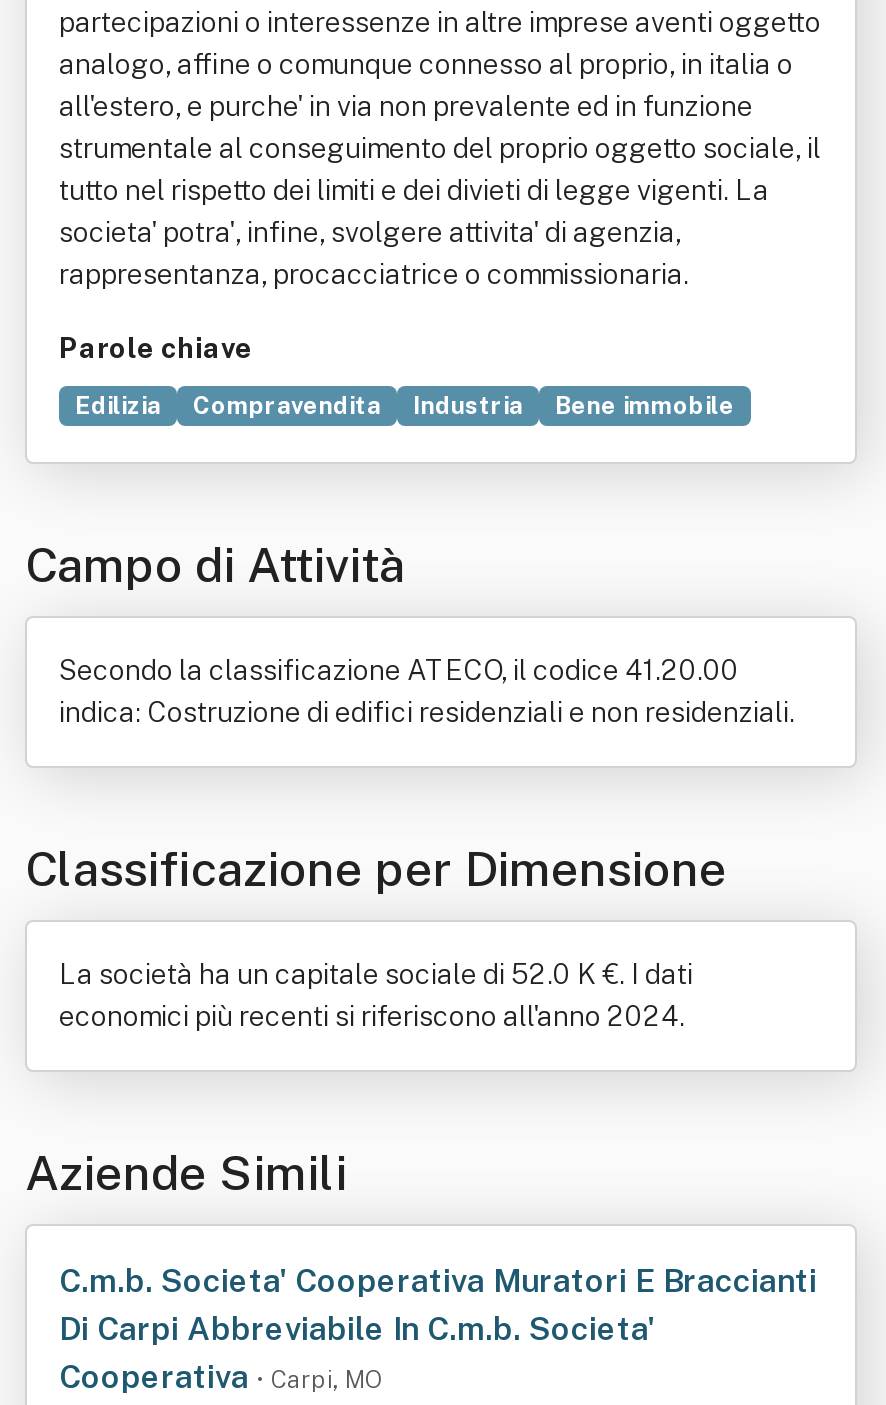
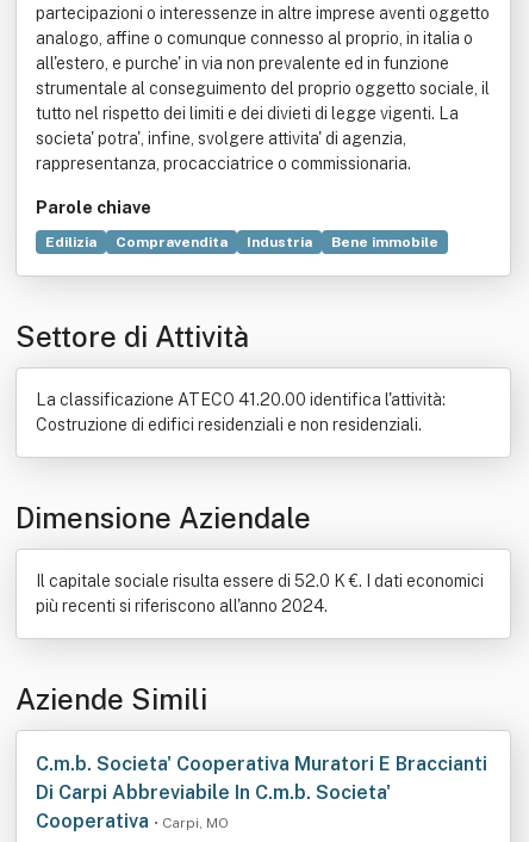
[25,536,405,592] Campo di Attività -> [15,320,249,353] Settore di Attività
[59,654,795,728] Secondo la classificazione ATECO, il codice 41.20.00 | indica: Costruzione di edifici residenziali e non residenziali. -> [36,390,446,434] La classificazione ATECO 41.20.00 identifica l'attività: | Costruzione di edifici residenziali e non residenziali.
[25,840,727,896] Classificazione per Dimensione -> [15,501,311,534] Dimensione Aziendale
[59,958,693,1032] La società ha un capitale sociale di 52.0 K €. I dati | economici più recenti si riferiscono all'anno 2024. -> [36,571,484,615] Il capitale sociale risulta essere di 52.0 K €. I dati economici | più recenti si riferiscono all'anno 2024.

